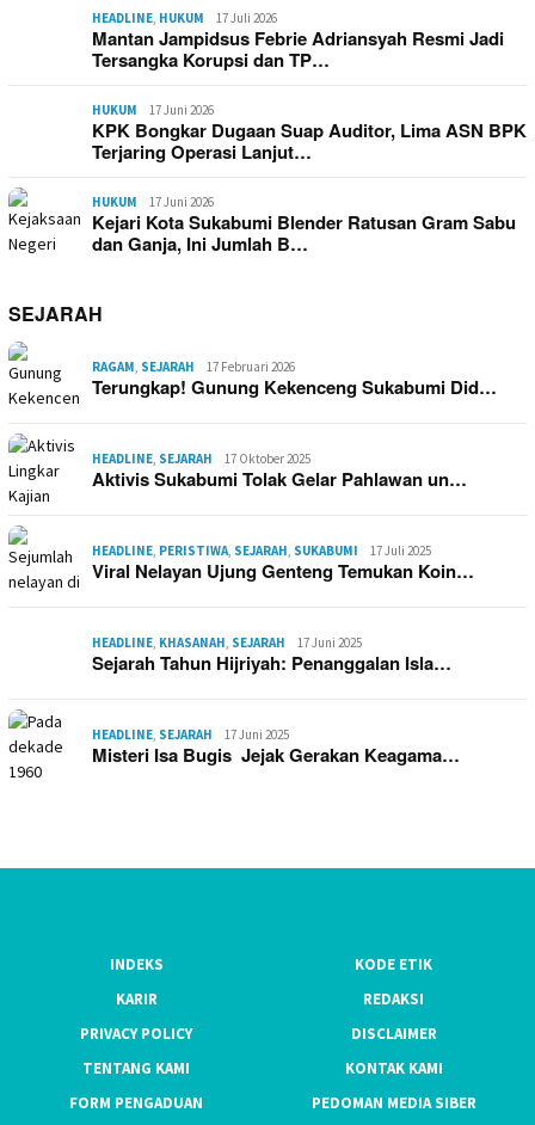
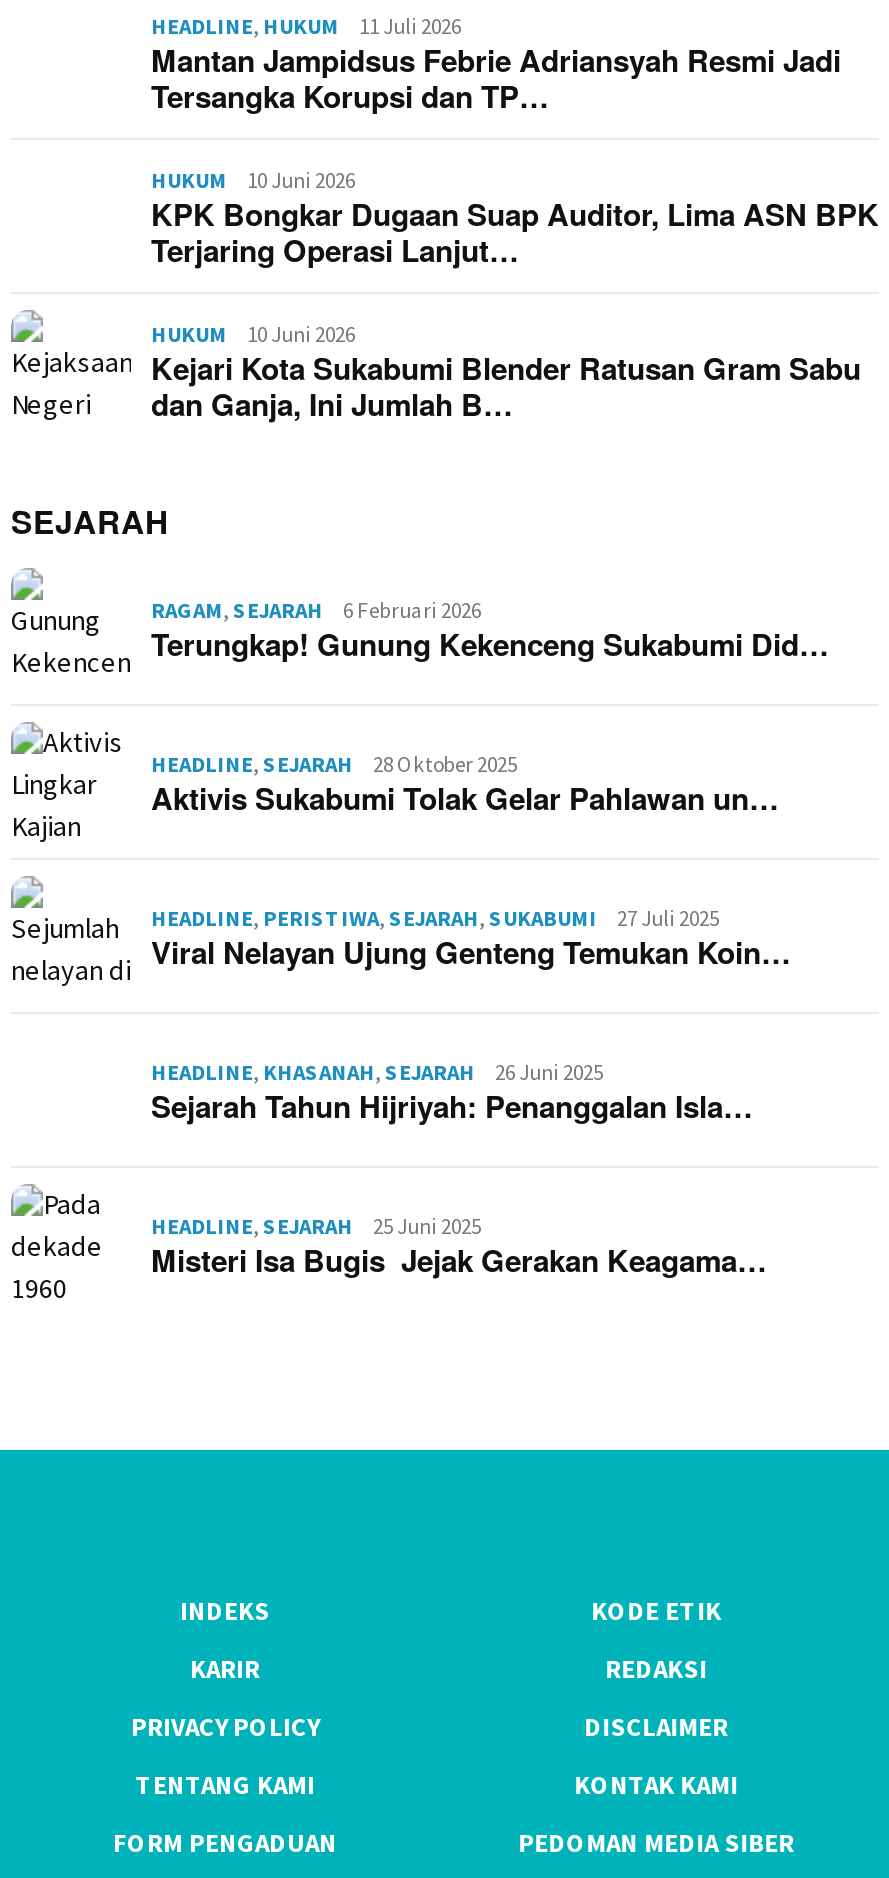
[92,10,277,27] HEADLINE, HUKUM 17 Juli 2026 -> [151,12,461,40] HEADLINE, HUKUM 11 Juli 2026
[92,102,214,119] HUKUM 17 Juni 2026 -> [151,166,355,194] HUKUM 10 Juni 2026
[92,194,214,211] HUKUM 17 Juni 2026 -> [151,320,355,348] HUKUM 10 Juni 2026
[92,359,295,375] RAGAM, SEJARAH 17 Februari 2026 -> [151,596,481,624] RAGAM, SEJARAH 6 Februari 2026
[92,451,310,467] HEADLINE, SEJARAH 17 Oktober 2025 -> [151,750,517,778] HEADLINE, SEJARAH 28 Oktober 2025
[92,543,431,559] HEADLINE, PERISTIWA, SEJARAH, SUKABUMI 17 Juli 2025 -> [151,904,719,932] HEADLINE, PERISTIWA, SEJARAH, SUKABUMI 27 Juli 2025
[92,635,362,651] HEADLINE, KHASANAH, SEJARAH 17 Juni 2025 -> [151,1058,603,1086] HEADLINE, KHASANAH, SEJARAH 26 Juni 2025
[92,726,289,743] HEADLINE, SEJARAH 17 Juni 2025 -> [151,1212,481,1240] HEADLINE, SEJARAH 25 Juni 2025

